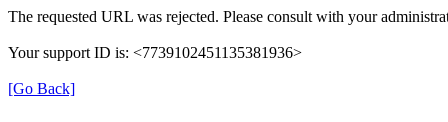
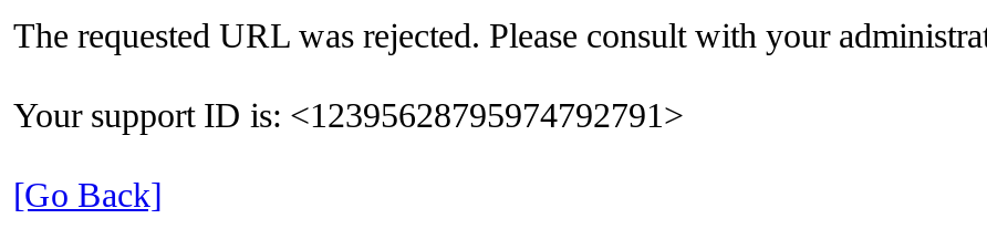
[8,44,302,61] Your support ID is: <7739102451135381936> -> [13,96,684,134] Your support ID is: <12395628795974792791>

